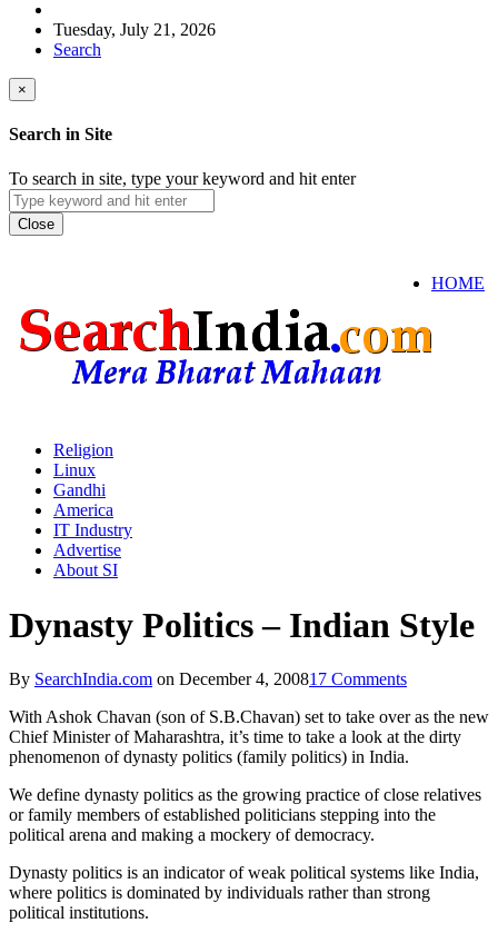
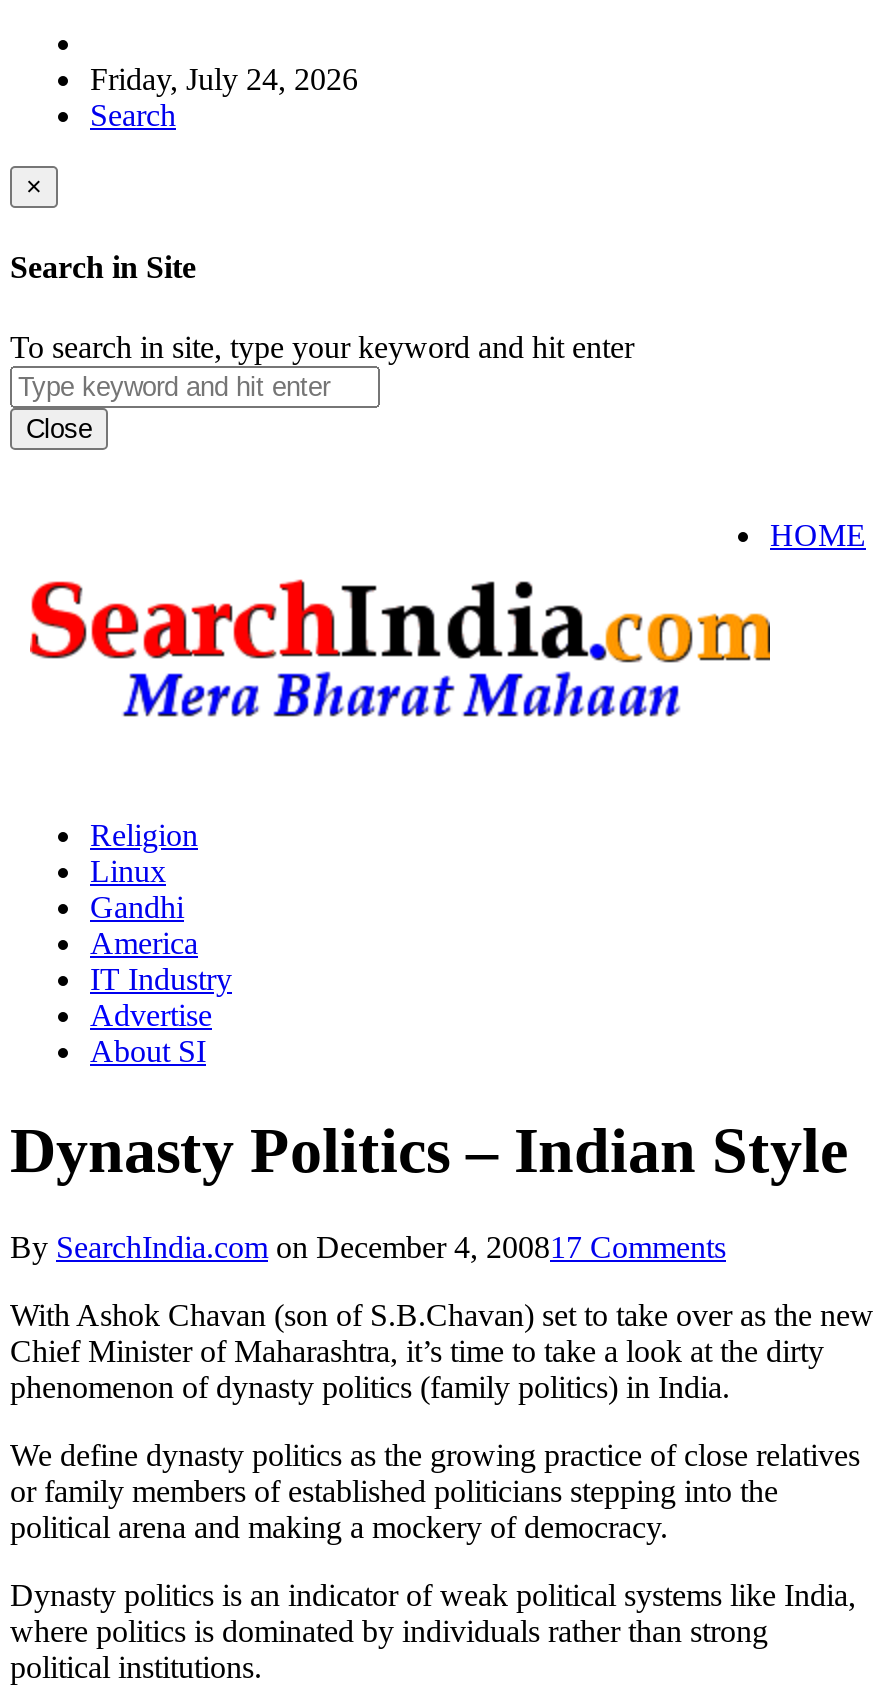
[53,20,216,39] Tuesday, July 21, 2026 -> [90,62,358,96] Friday, July 24, 2026

